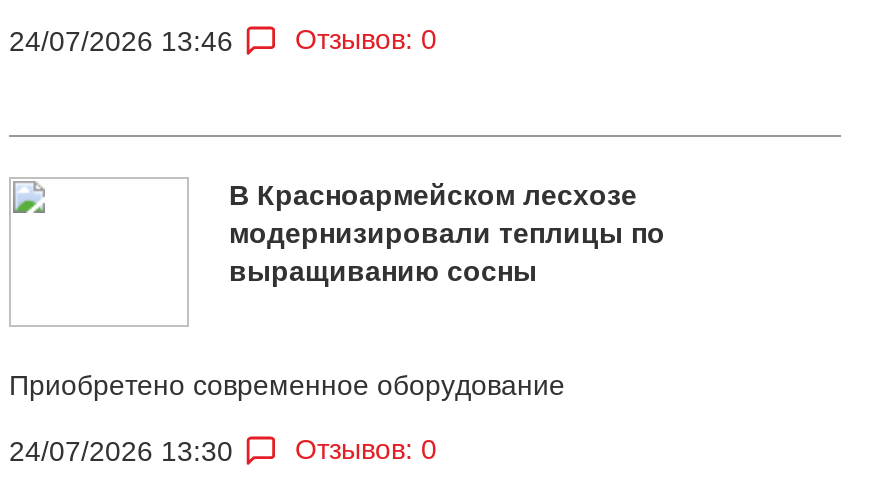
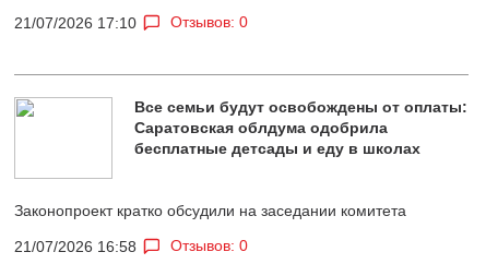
[9,22,437,56] 24/07/2026 13:46 Отзывов: 0 -> [14,13,248,31] 21/07/2026 17:10 Отзывов: 0
[229,178,665,286] В Красноармейском лесхозе | модернизировали теплицы по | выращиванию сосны -> [134,98,467,157] Все семьи будут освобождены от оплаты: | Саратовская облдума одобрила | бесплатные детсады и еду в школах
[9,368,565,400] Приобретено современное оборудование -> [14,201,406,219] Законопроект кратко обсудили на заседании комитета
[9,432,437,466] 24/07/2026 13:30 Отзывов: 0 -> [14,236,248,255] 21/07/2026 16:58 Отзывов: 0

